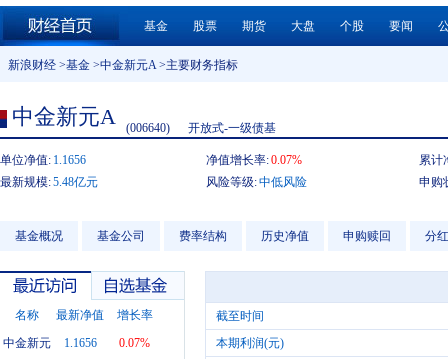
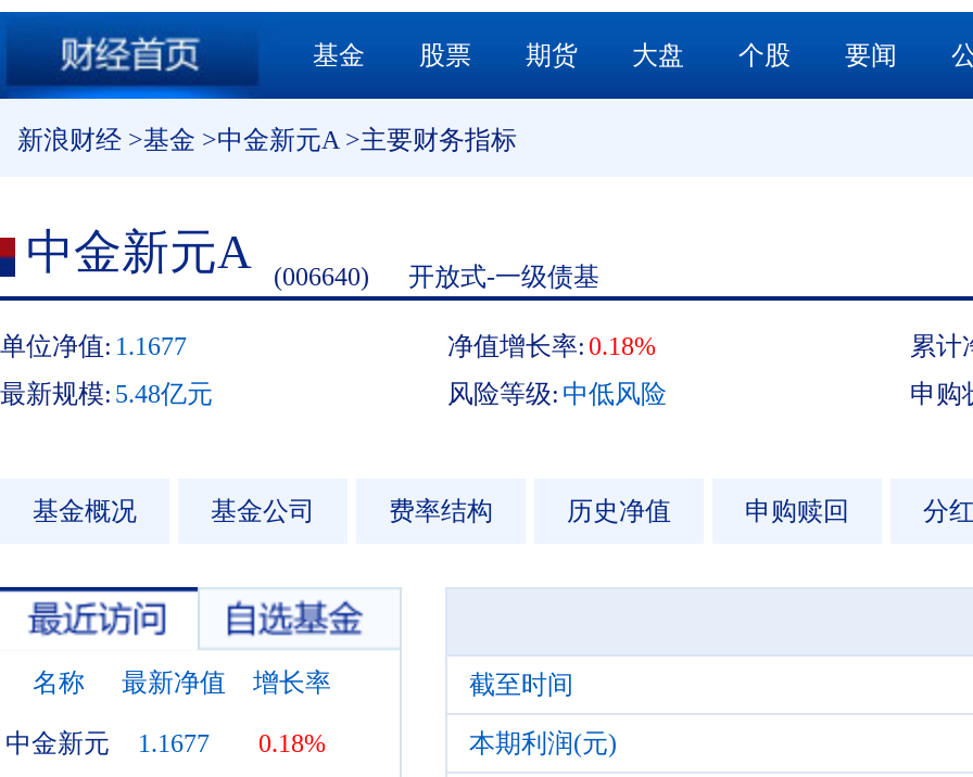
[0,153,86,167] 单位净值: 1.1656 -> [0,331,187,361] 单位净值: 1.1677
[206,153,302,167] 净值增长率: 0.07% -> [447,331,656,361] 净值增长率: 0.18%
[63,336,96,350] 1.1656 -> [138,728,210,759] 1.1677
[119,336,150,350] 0.07% -> [258,728,326,759] 0.18%

